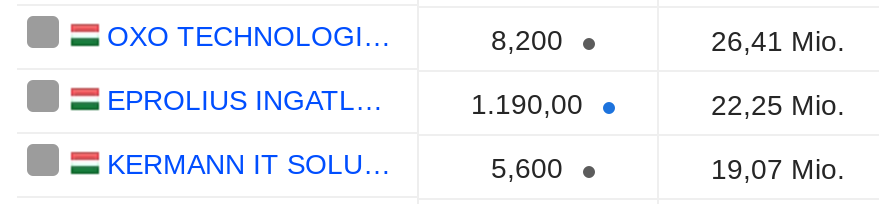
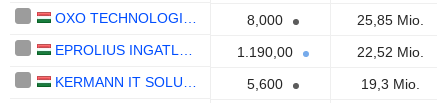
[491,25,563,57] 8,200 -> [247,12,283,28] 8,000
[711,25,845,57] 26,41 Mio. -> [357,12,424,28] 25,85 Mio.
[711,89,845,121] 22,25 Mio. -> [357,44,424,60] 22,52 Mio.
[711,153,845,185] 19,07 Mio. -> [361,76,420,92] 19,3 Mio.

